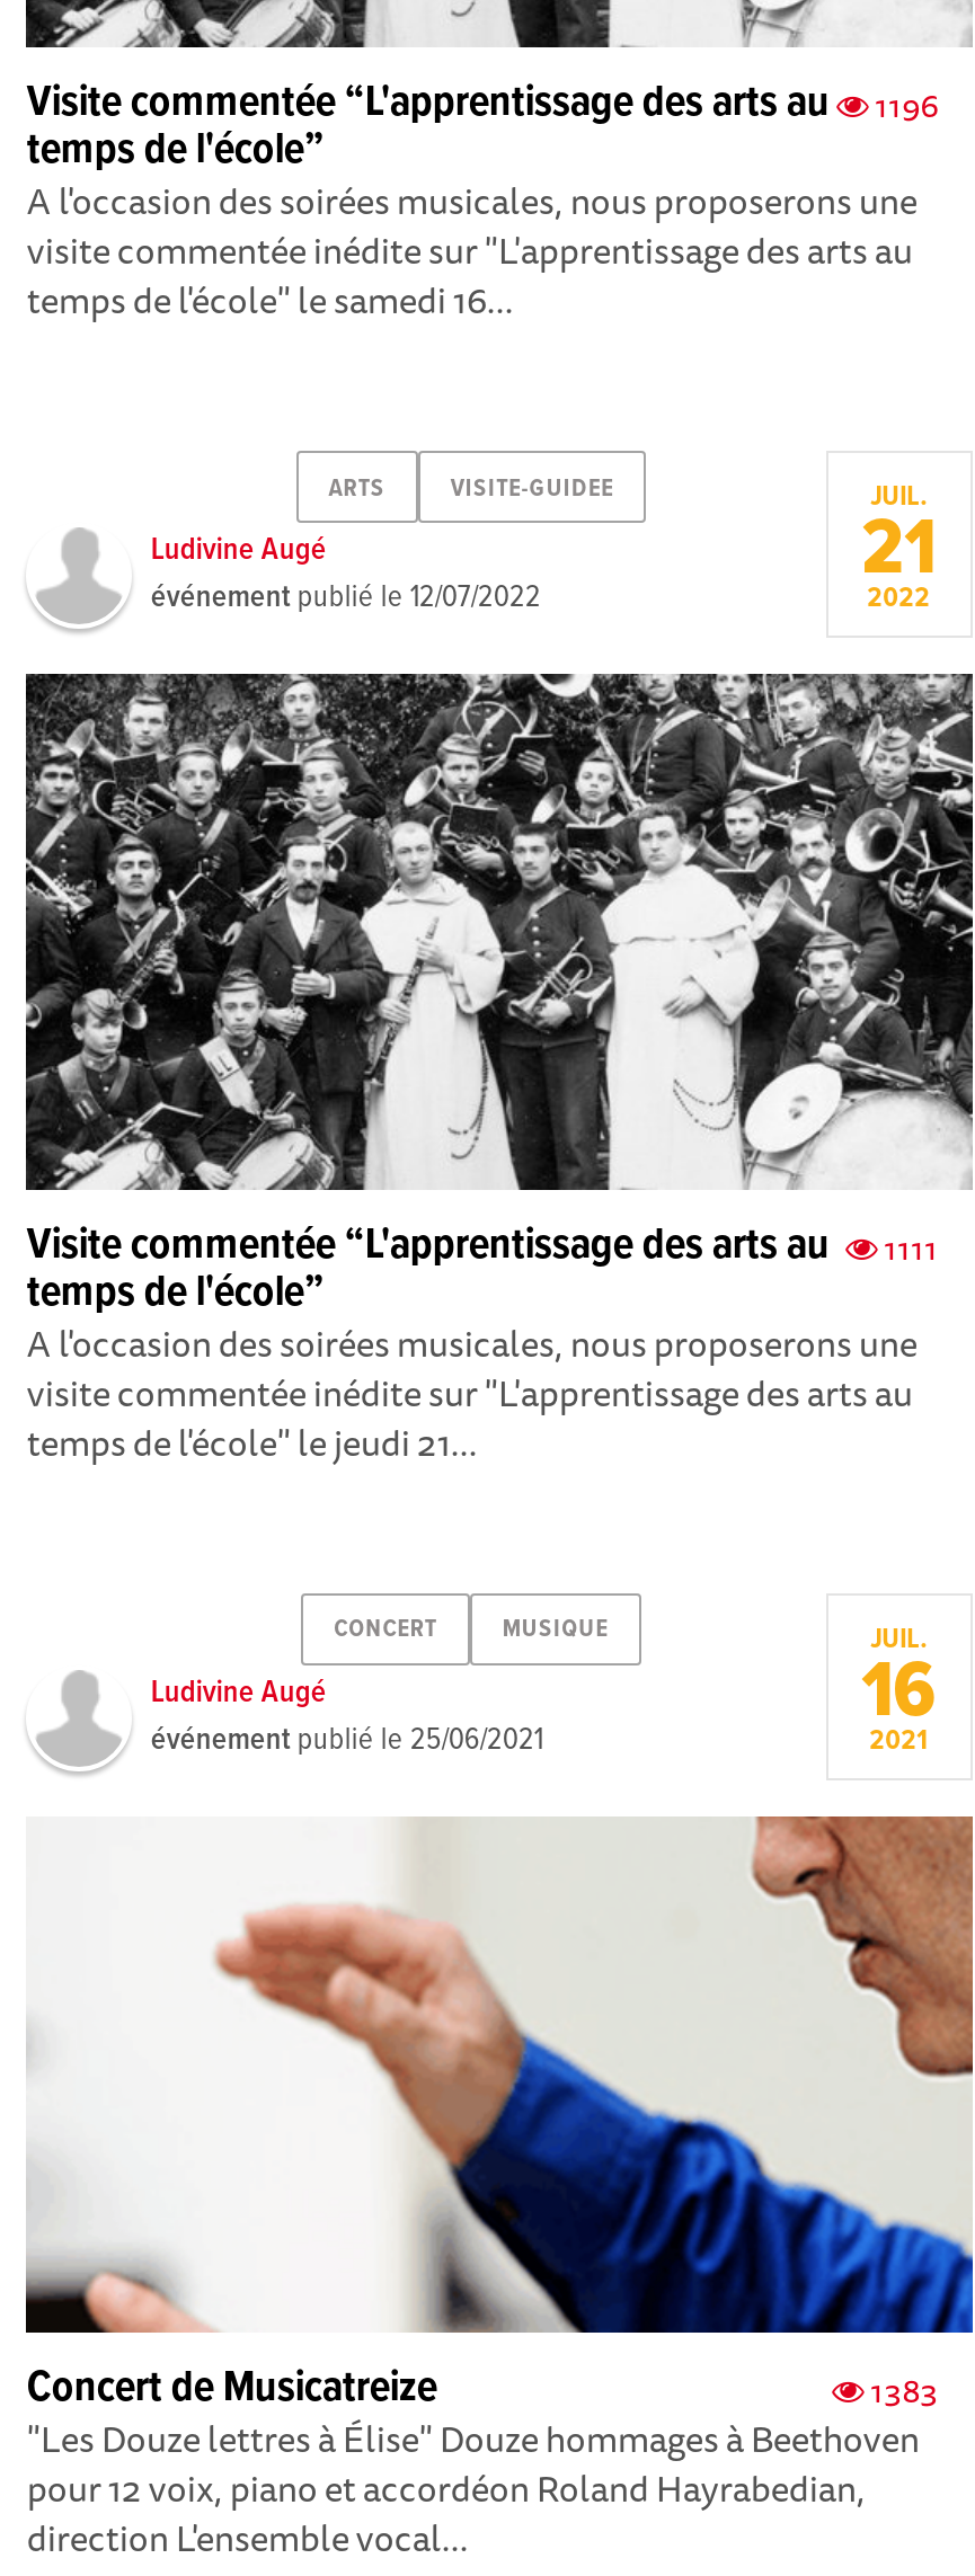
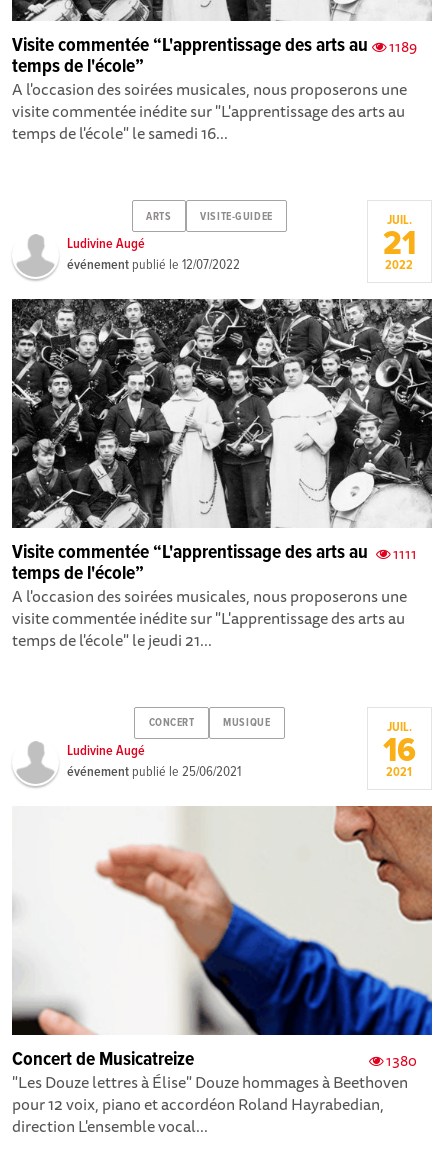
[27,75,938,133] Visite commentée “L'apprentissage des arts au 1196 -> [12,33,417,59] Visite commentée “L'apprentissage des arts au 1189
[864,2363,938,2415] 1383 -> [383,1049,417,1072] 1380

